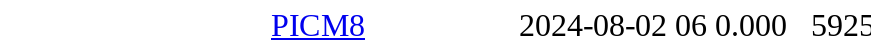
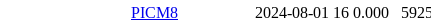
[519,9,787,43] 2024-08-02 06 0.000 -> [255,4,389,21] 2024-08-01 16 0.000

